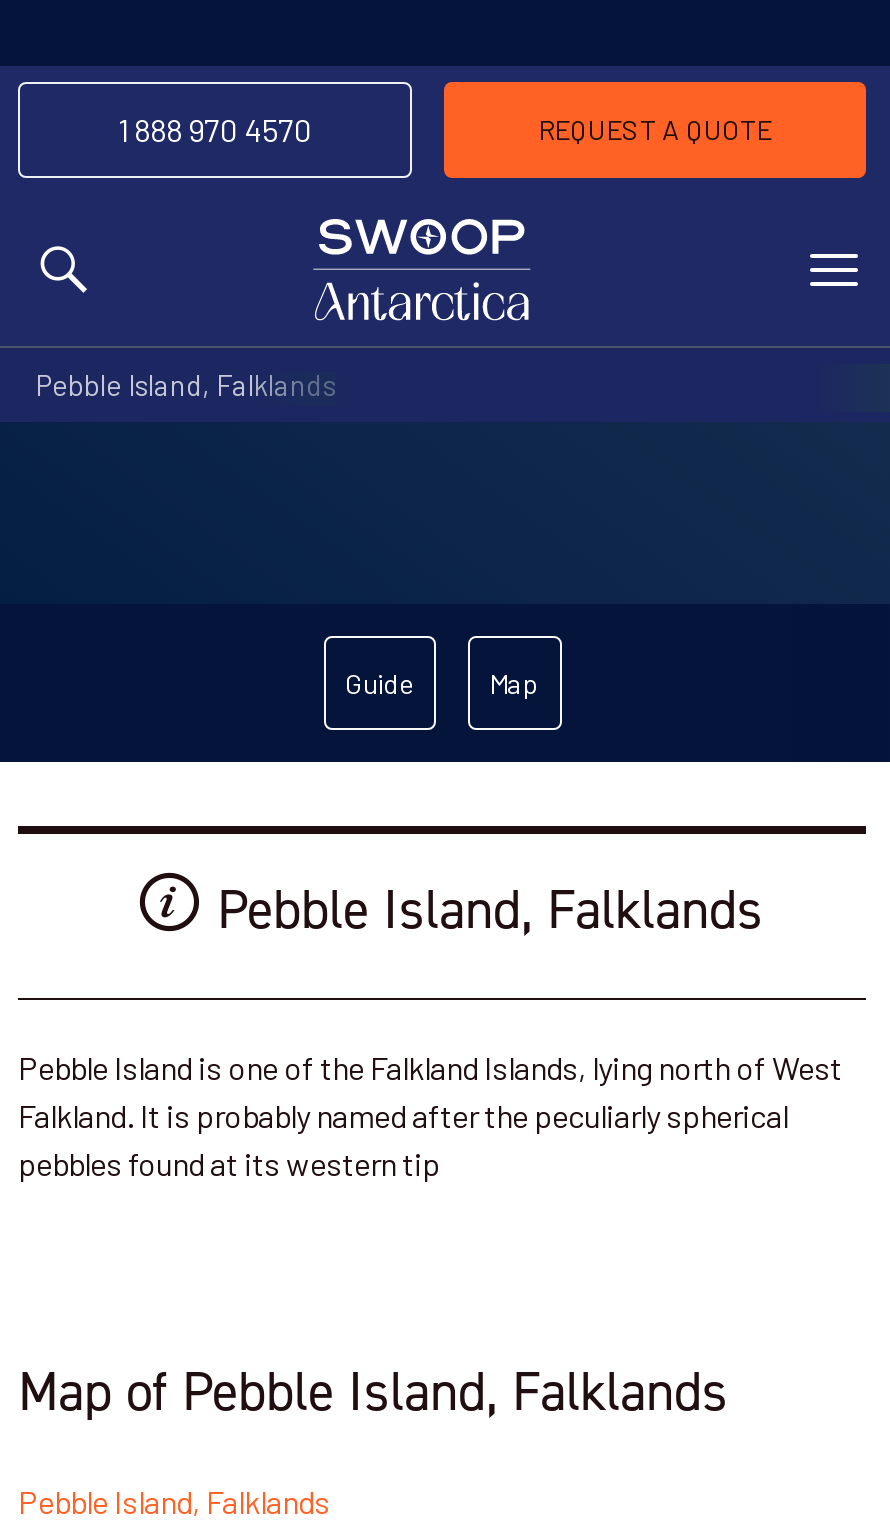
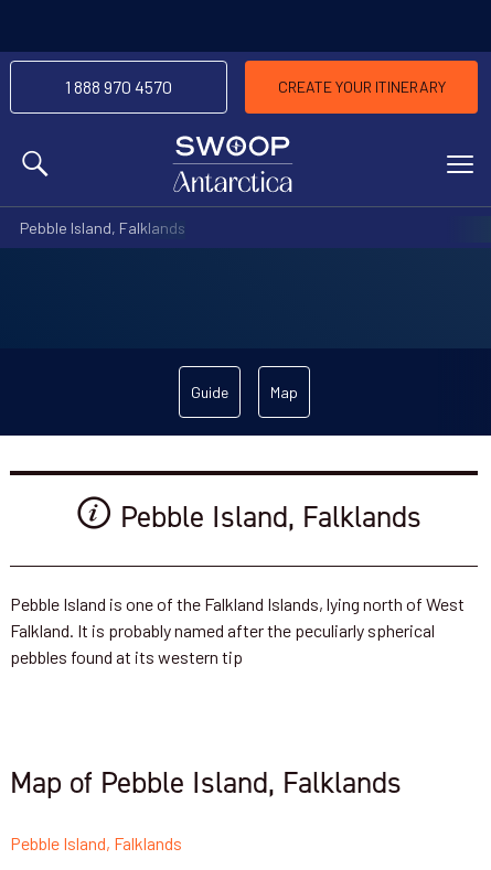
[538,112,772,146] REQUEST A QUOTE -> [277,77,445,96] CREATE YOUR ITINERARY

